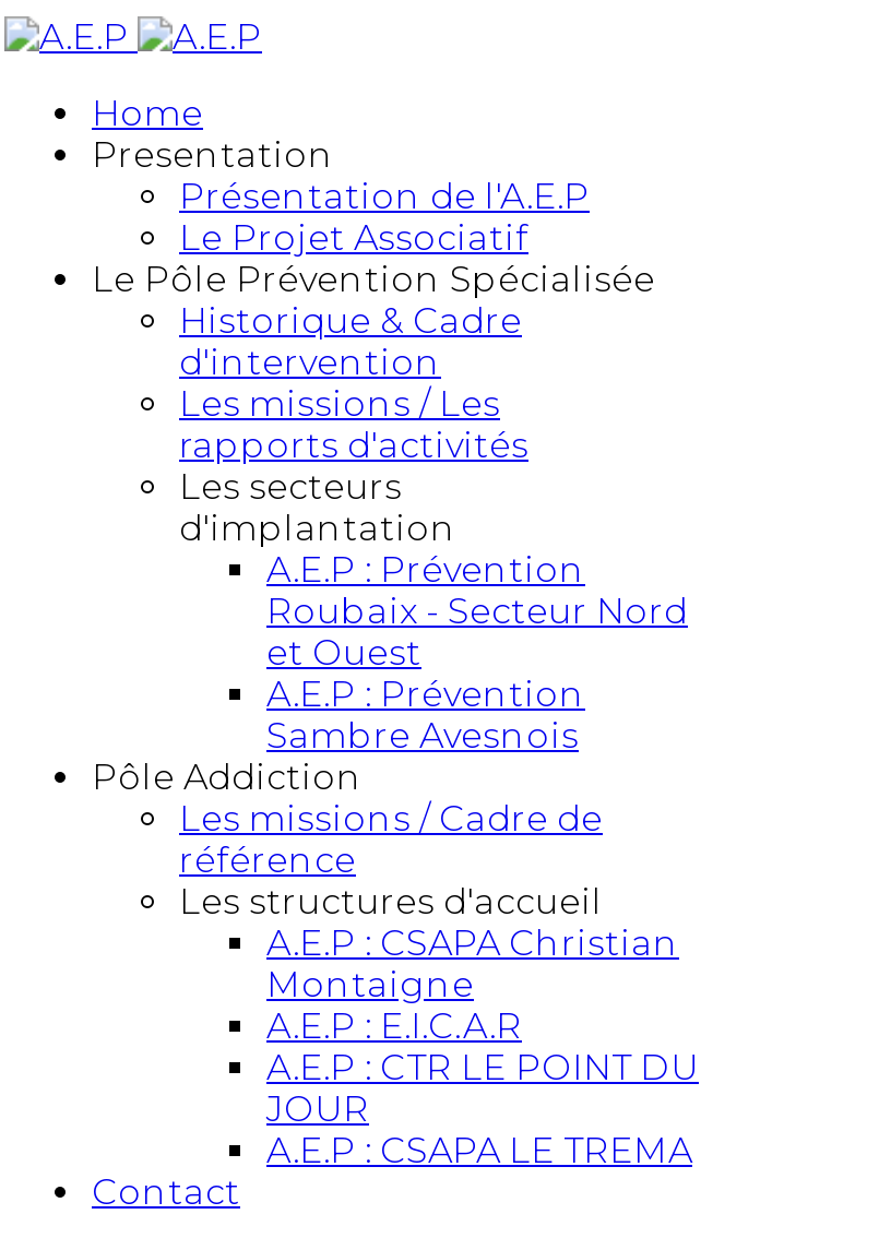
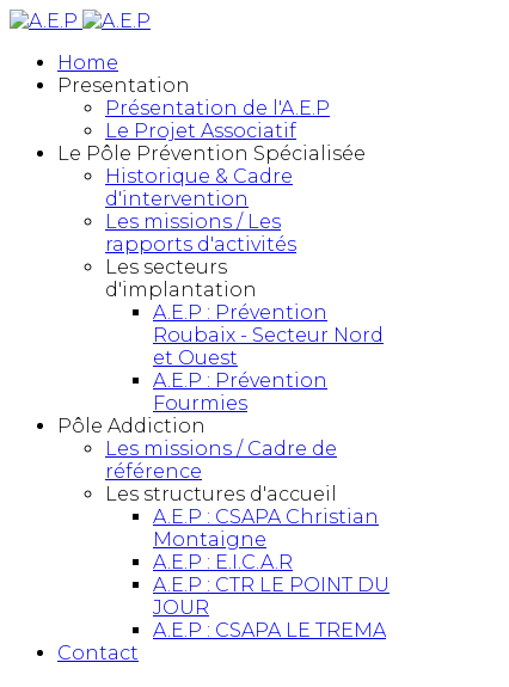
[266,715,579,757] Sambre Avesnois -> [153,392,247,415] Fourmies

